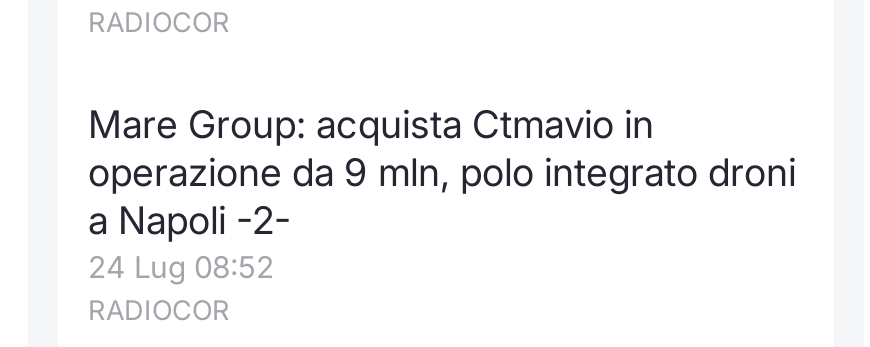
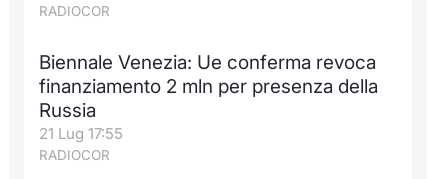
[88,102,796,286] Mare Group: acquista Ctmavio in | operazione da 9 mln, polo integrato droni | a Napoli -2- | 24 Lug 08:52 -> [39,51,378,143] Biennale Venezia: Ue conferma revoca | finanziamento 2 mln per presenza della | Russia | 21 Lug 17:55

